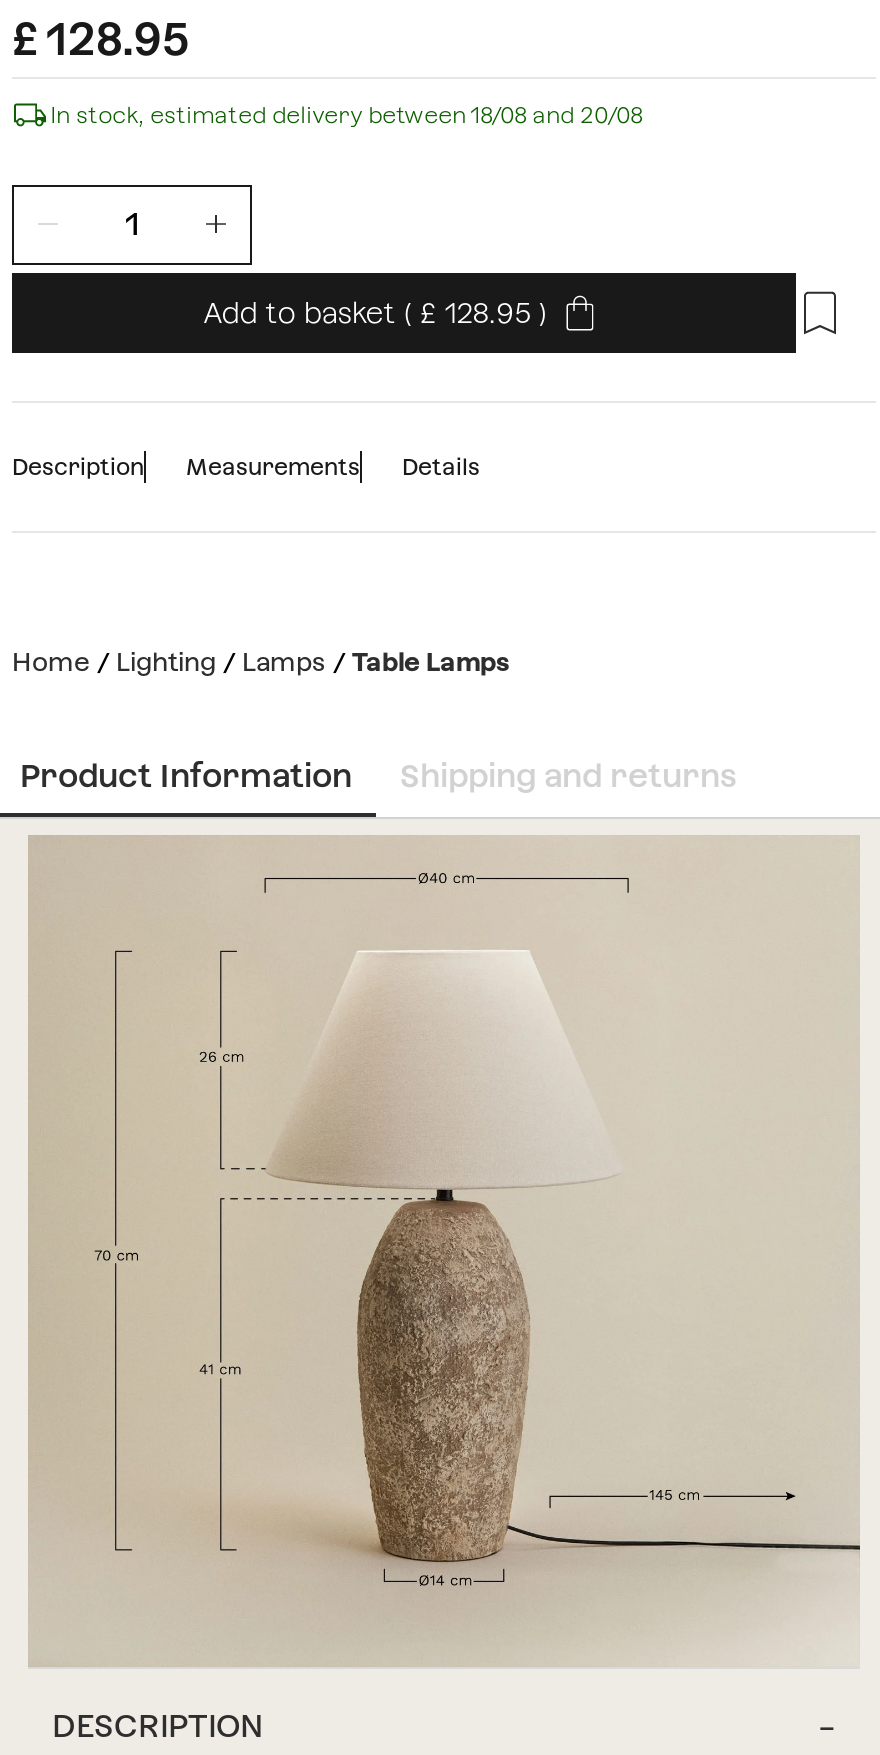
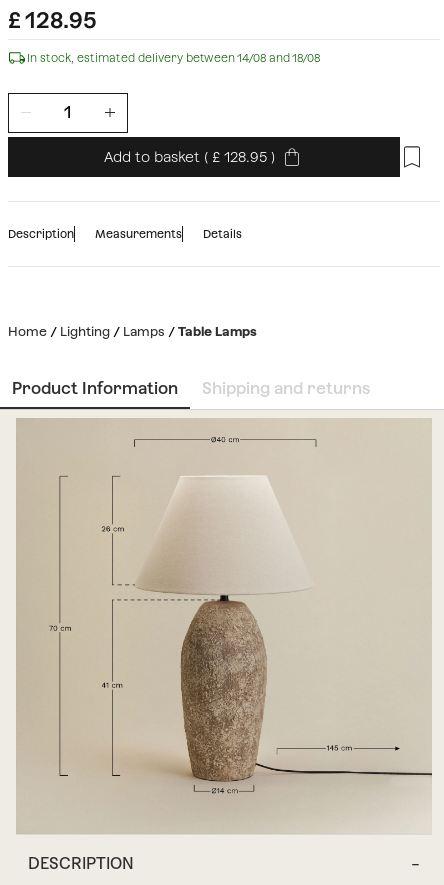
[50,101,642,129] In stock, estimated delivery between 18/08 and 20/08 -> [27,51,320,65] In stock, estimated delivery between 14/08 and 18/08

